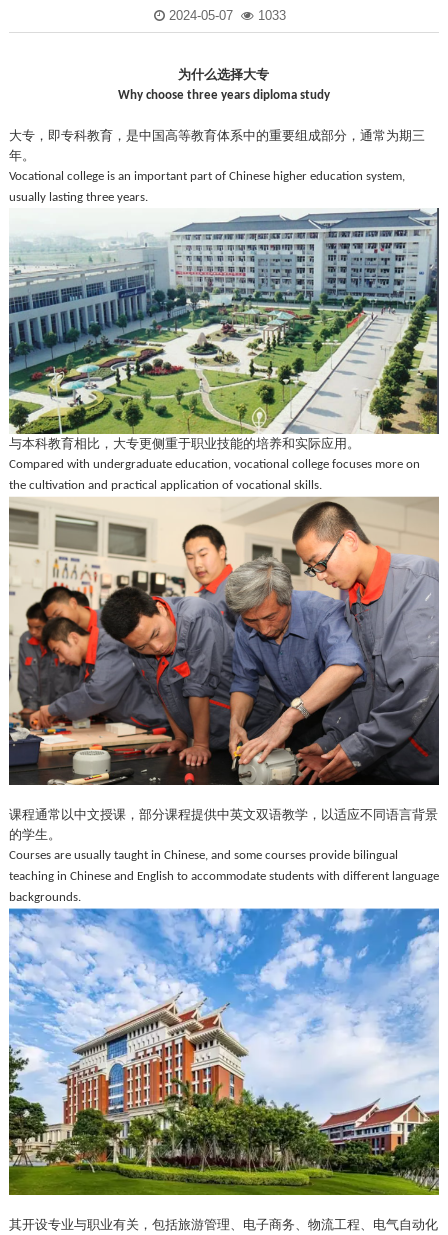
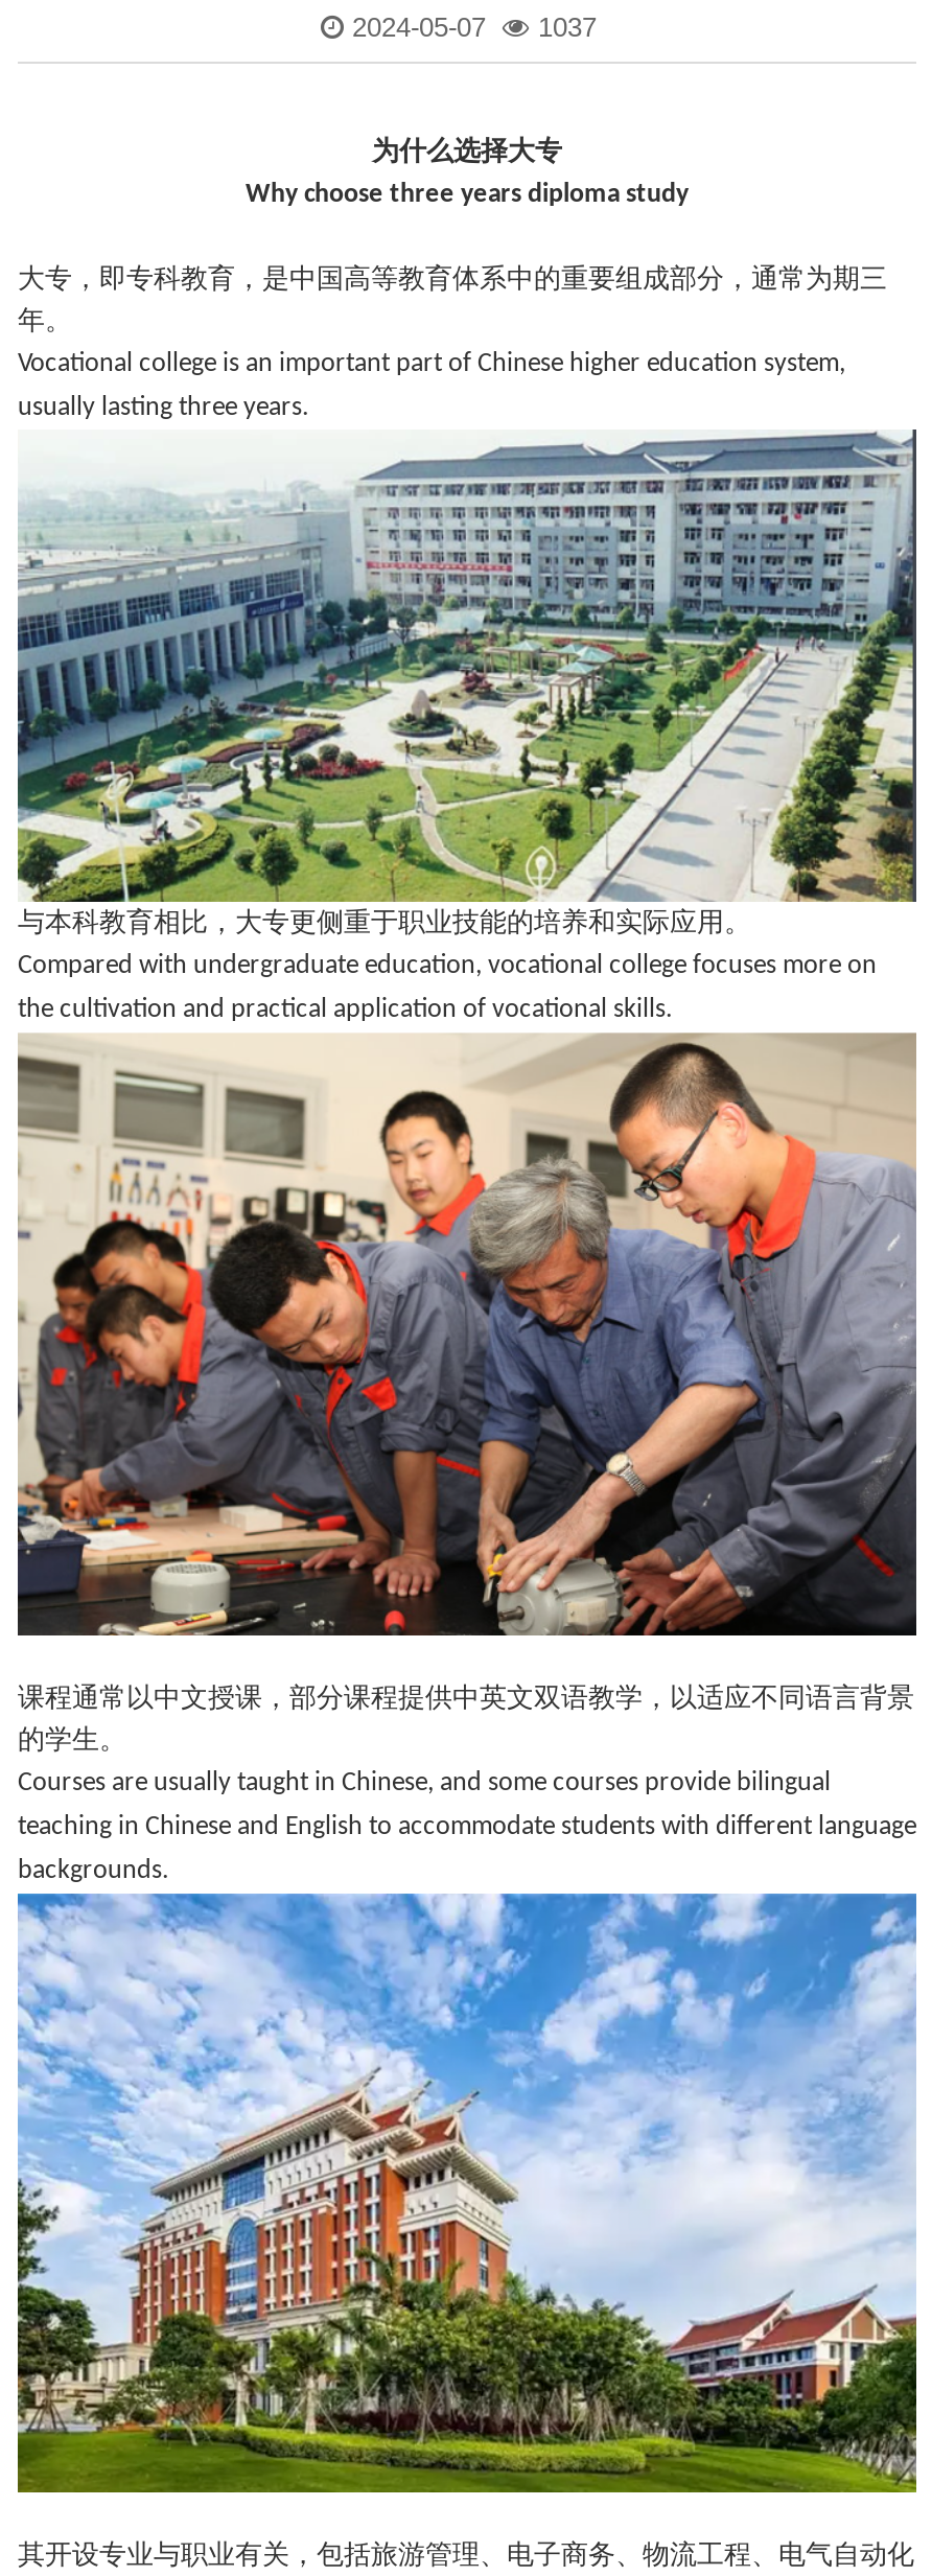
[165,8,286,23] 2024-05-07 1033 -> [344,11,597,42] 2024-05-07 1037

